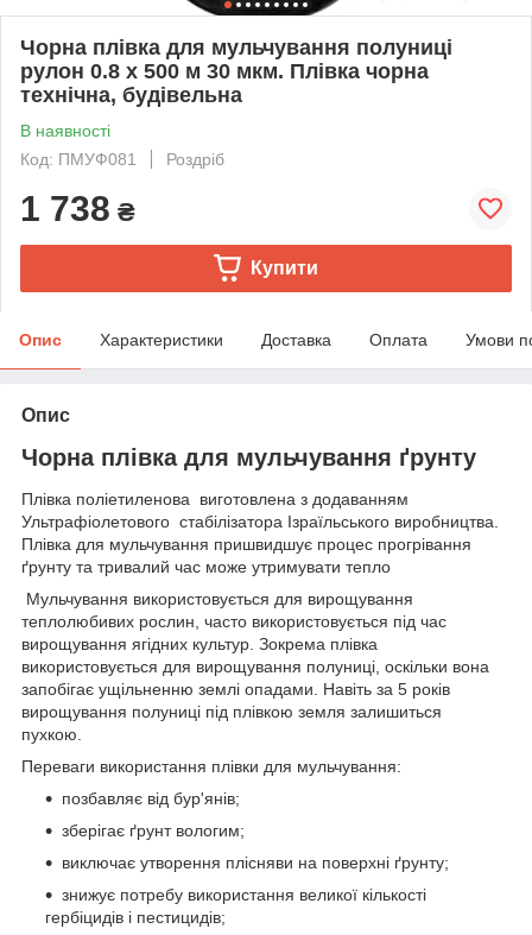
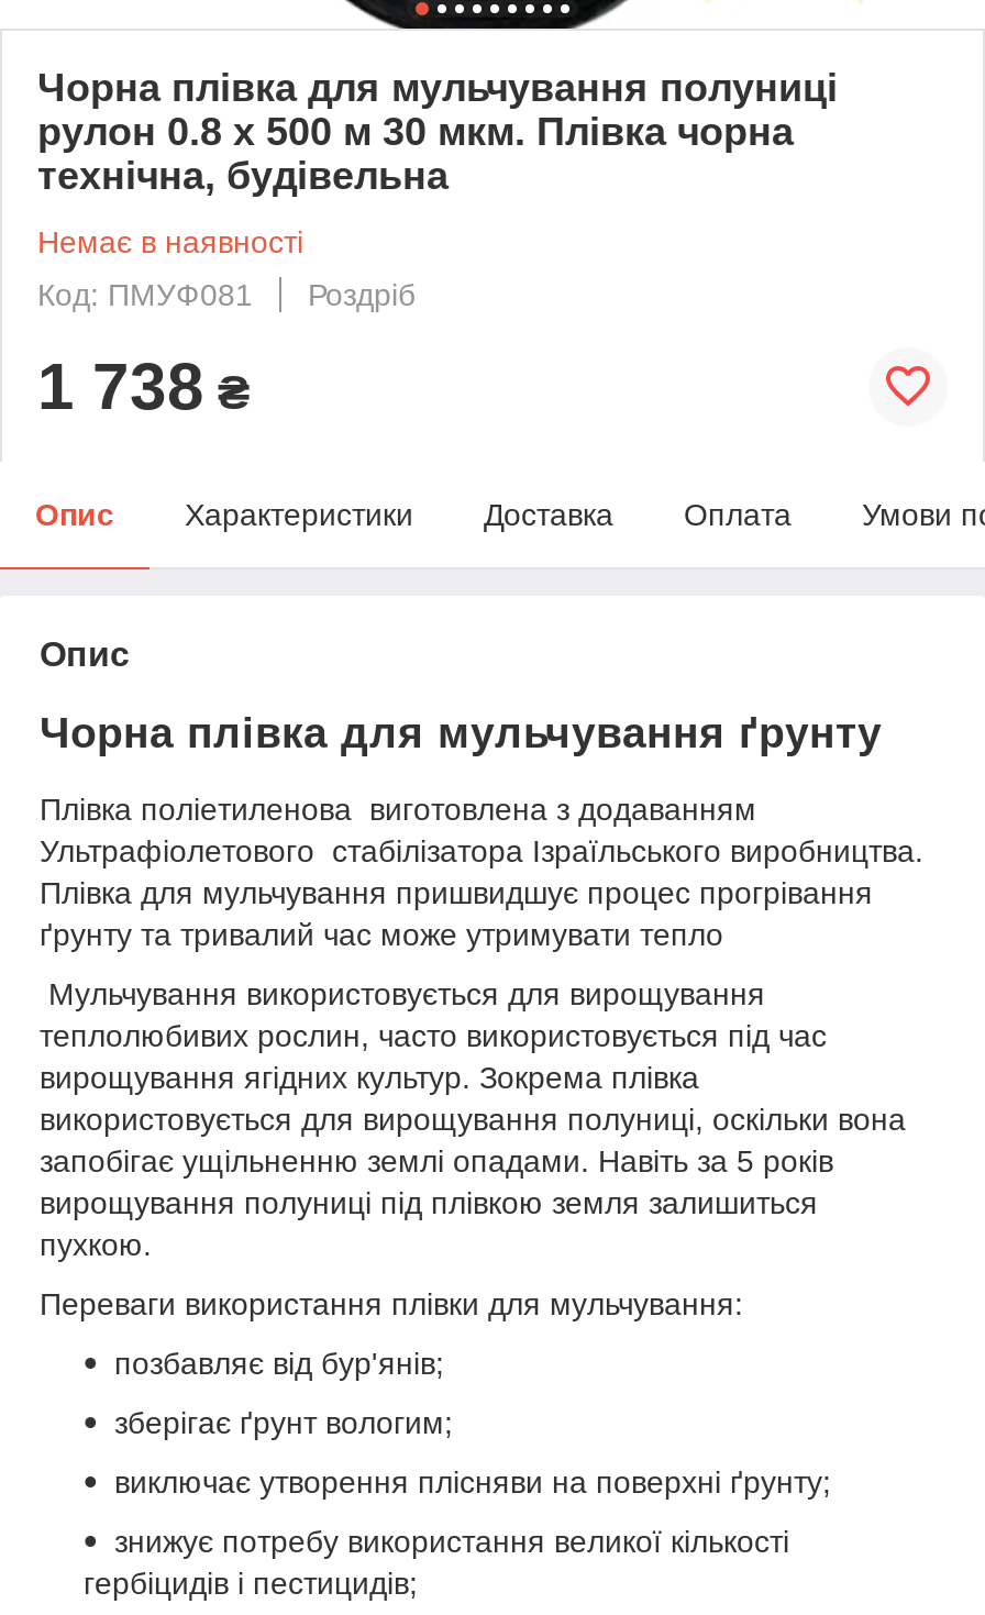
[20,121,110,140] В наявності -> [37,224,303,259] Немає в наявності
[250,258,318,278] Купити -> none

